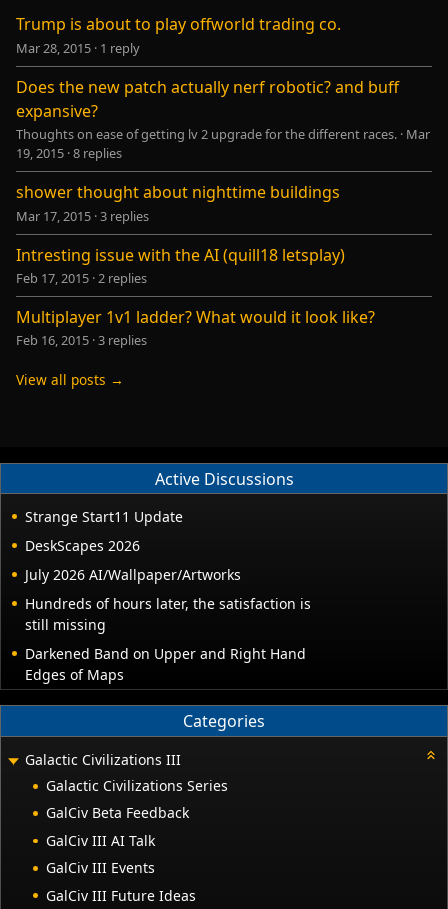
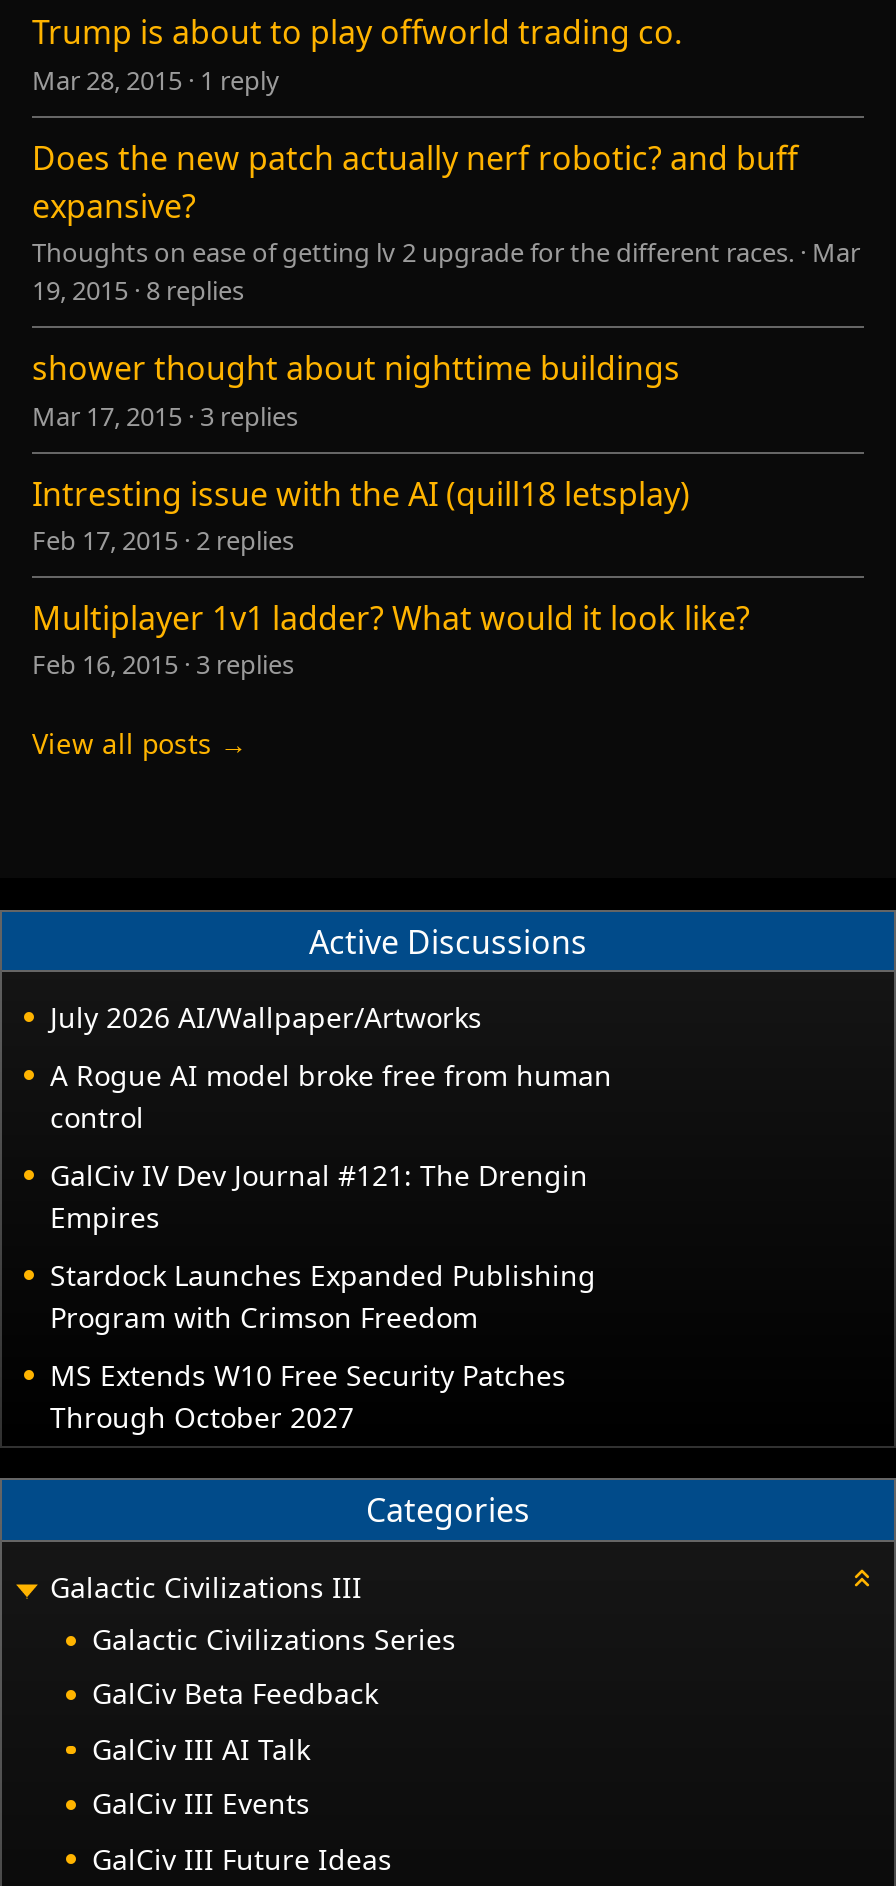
[25,507,183,555] Strange Start11 Update | DeskScapes 2026 -> none
moved [25,565,241,584] -> [50,999,482,1037]: July 2026 AI/Wallpaper/Artworks
[25,594,311,684] Hundreds of hours later, the satisfaction is | still missing | Darkened Band on Upper and Right Hand | Edges of Maps -> [50,1057,612,1437] A Rogue AI model broke free from human | control | GalCiv IV Dev Journal #121: The Drengin | Empires | Stardock Launches Expanded Publishing | Program with Crimson Freedom | MS Extends W10 Free Security Patches | Through October 2027

